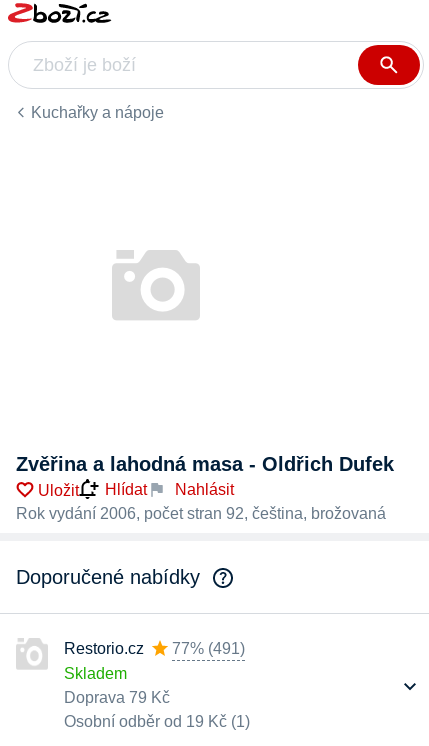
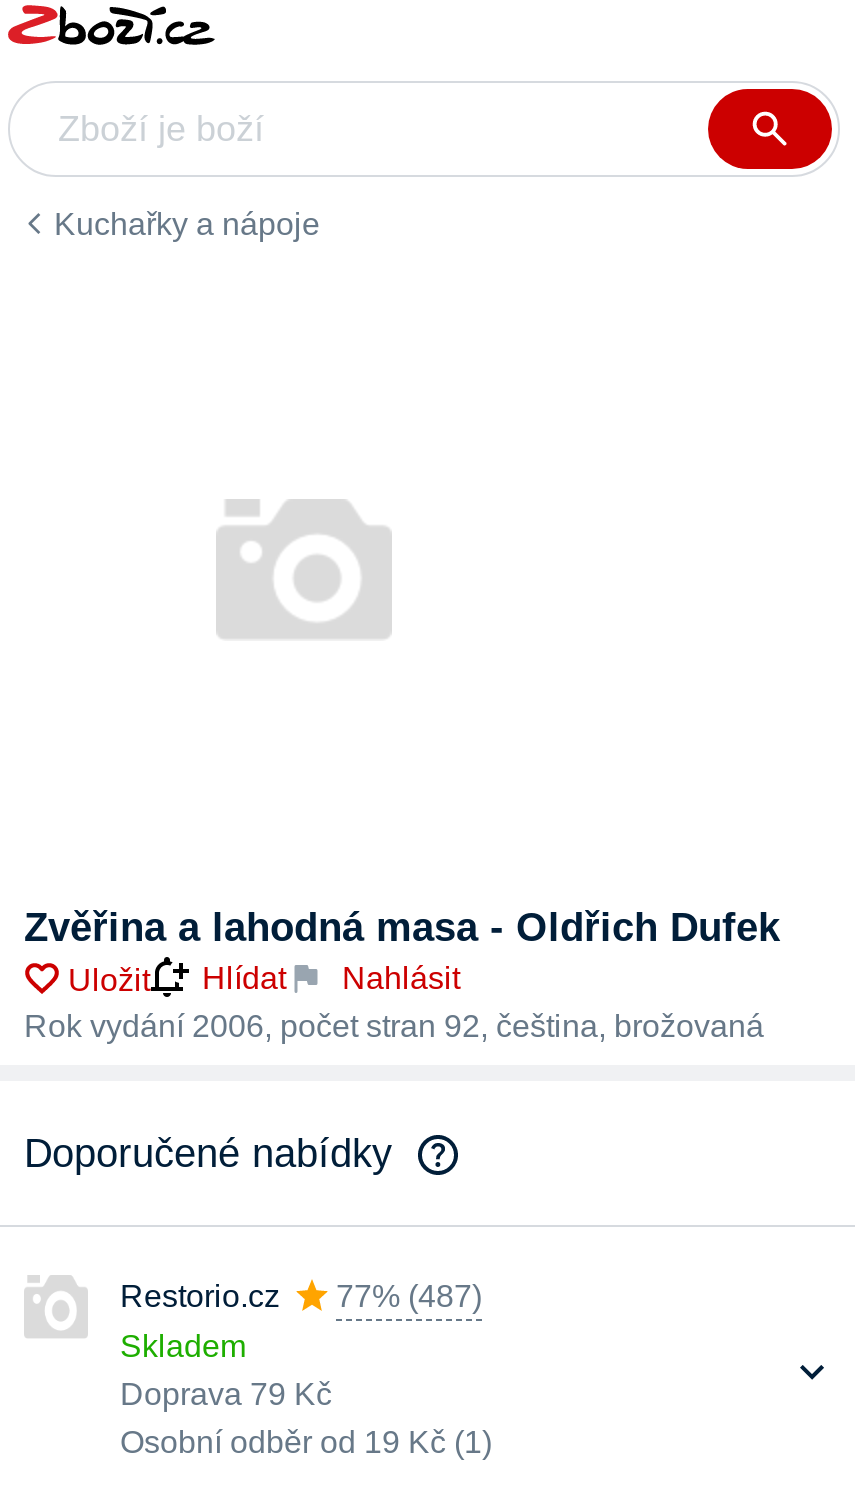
[64,640,245,657] Restorio.cz 77% (491) -> [120,1279,482,1313] Restorio.cz 77% (487)

